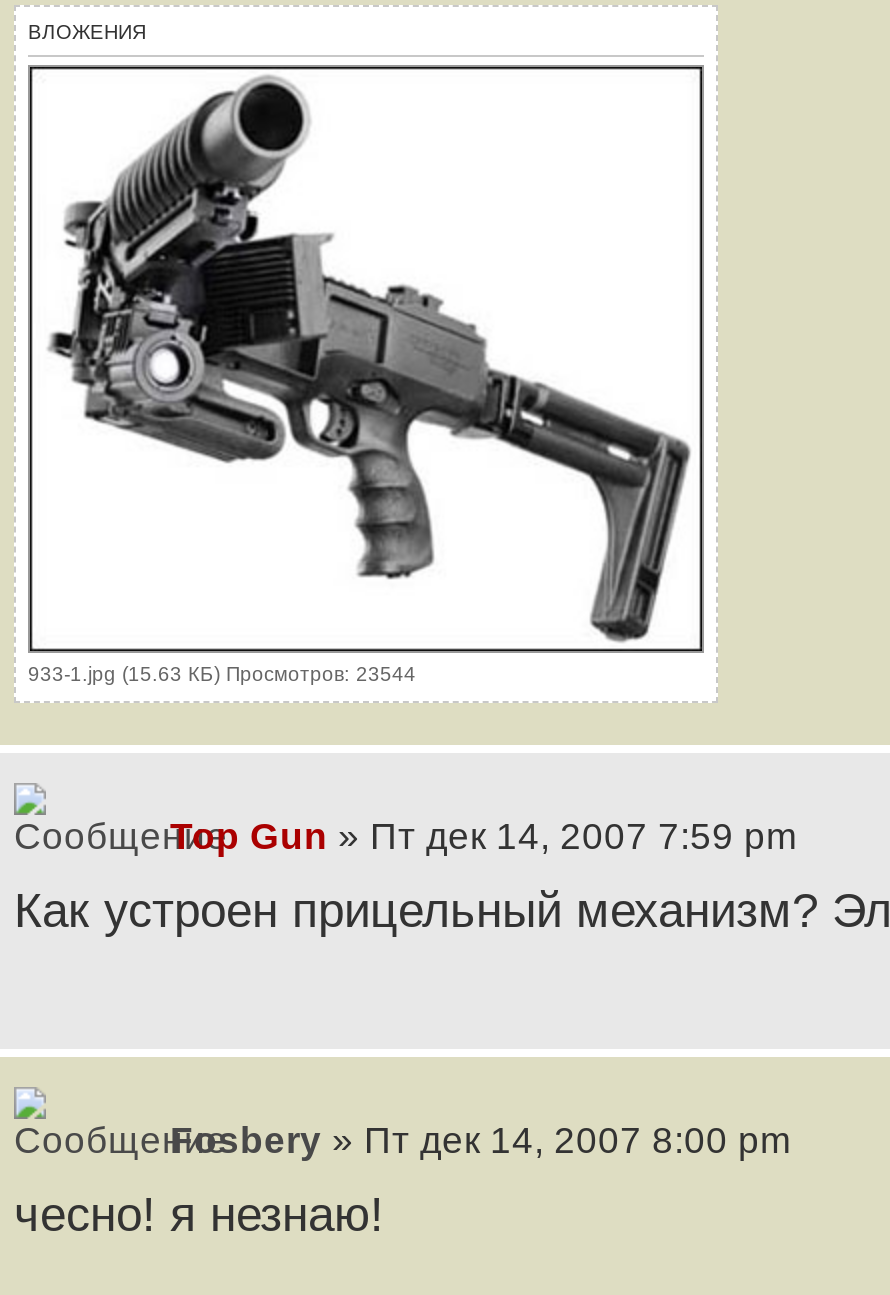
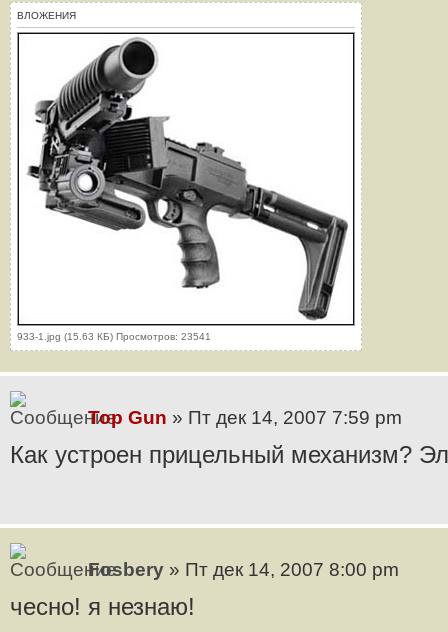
[28,663,416,685] 933-1.jpg (15.63 КБ) Просмотров: 23544 -> [17,331,211,342] 933-1.jpg (15.63 КБ) Просмотров: 23541

